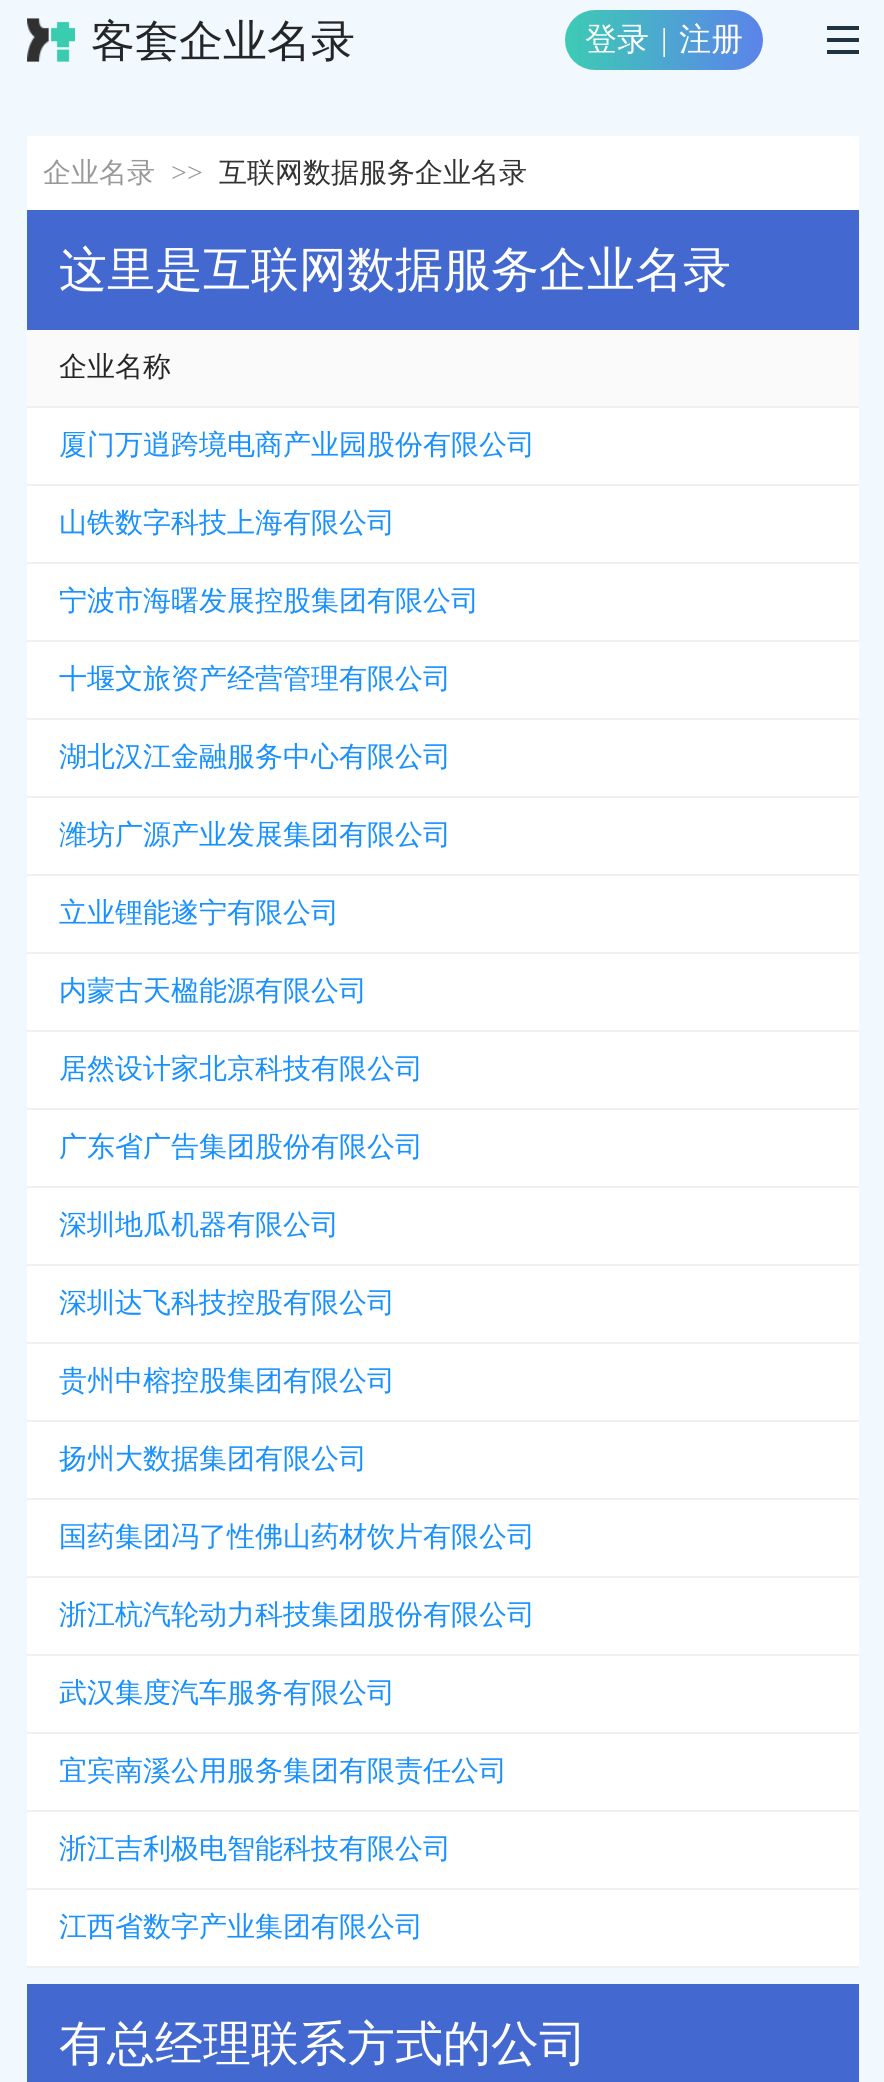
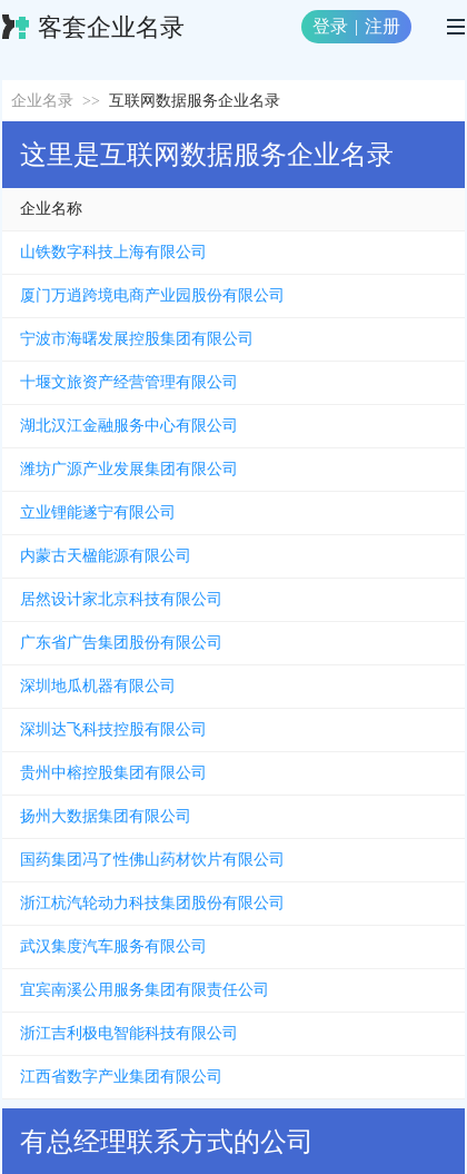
moved [59,430,535,460] -> [20,287,285,304]: 厦门万逍跨境电商产业园股份有限公司
moved [59,508,395,538] -> [20,244,207,260]: 山铁数字科技上海有限公司

